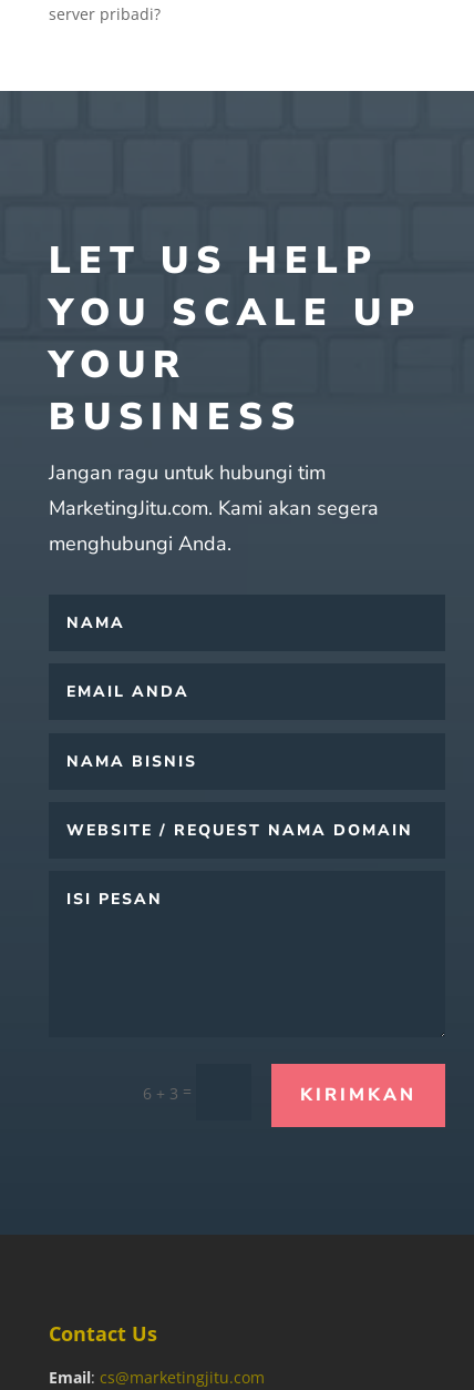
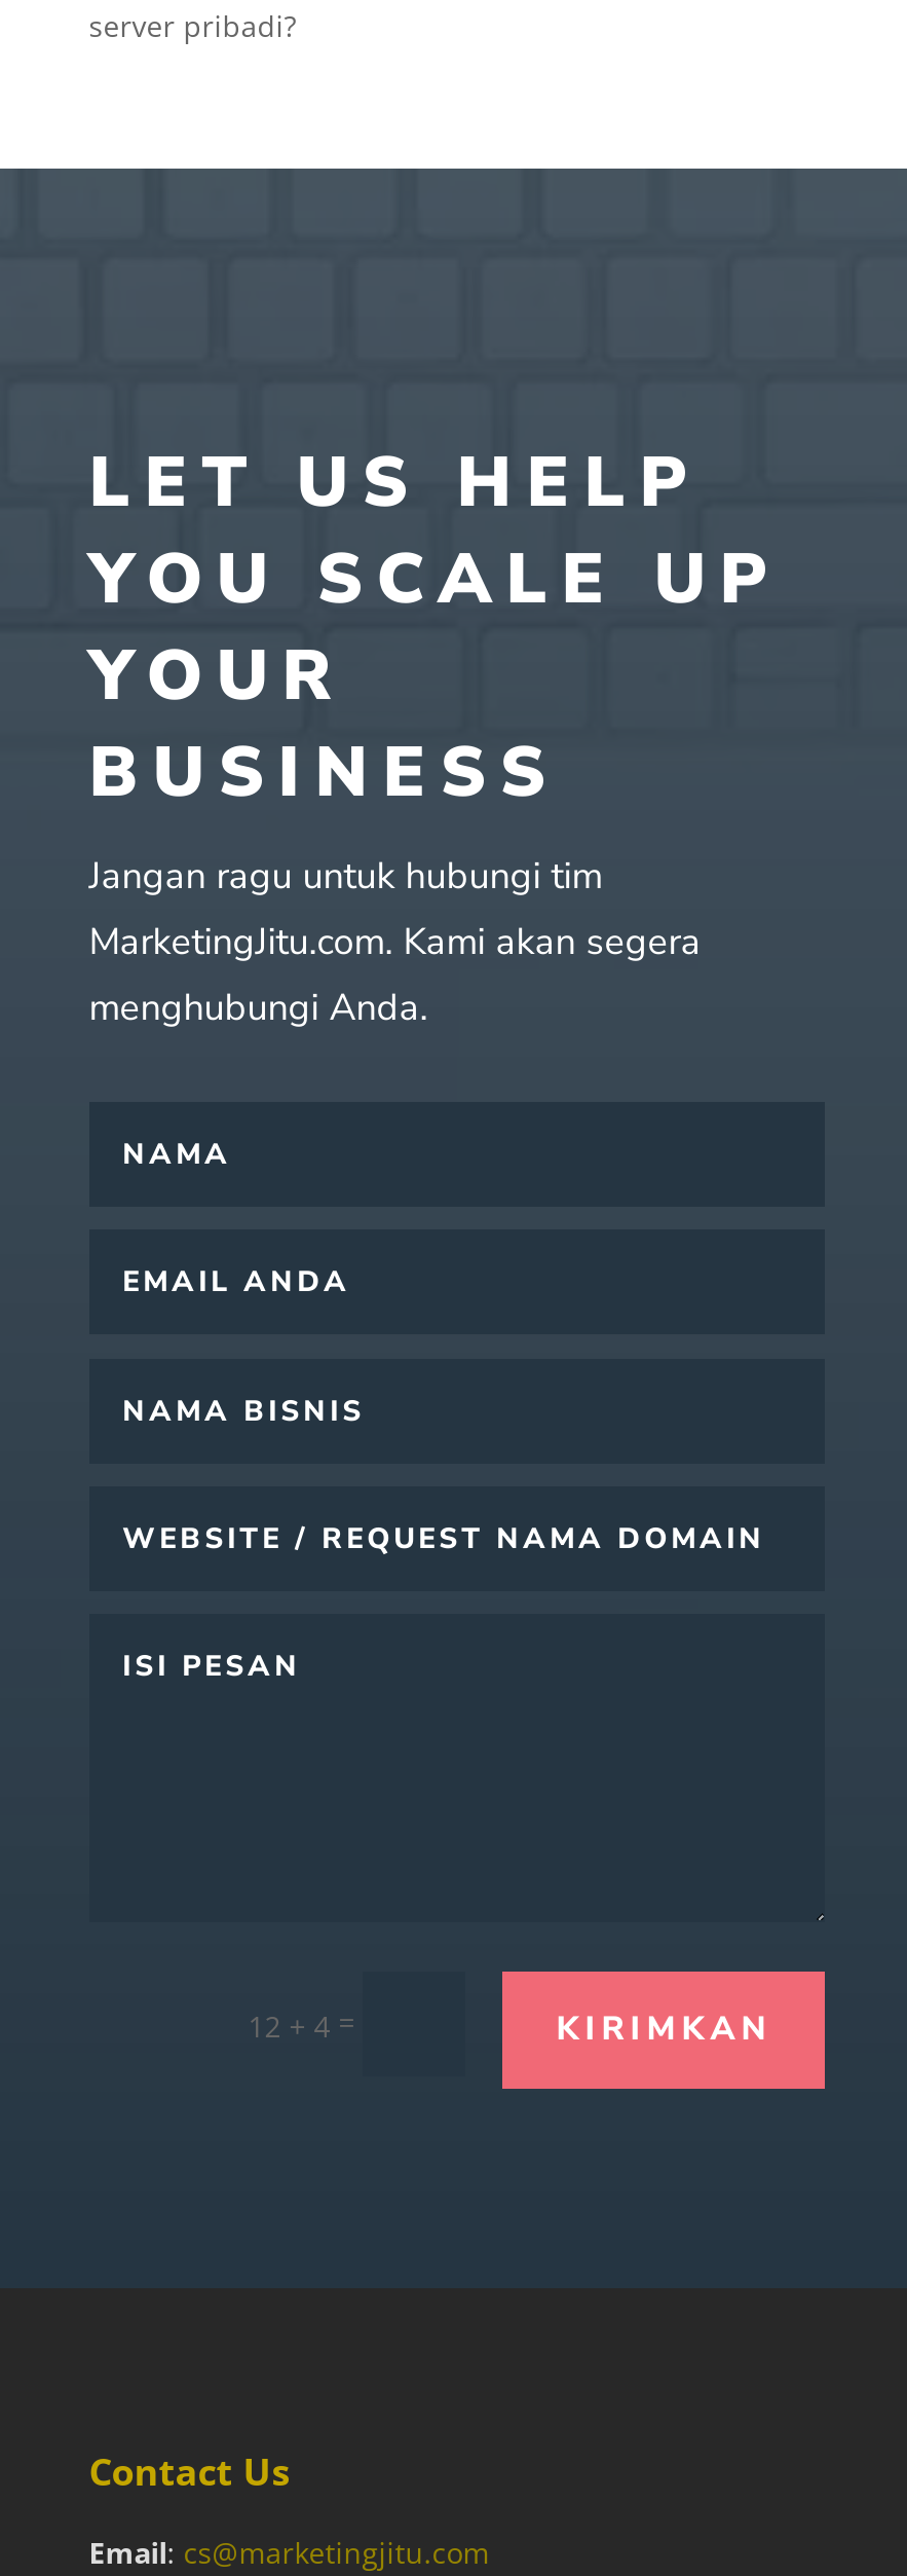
[143,1081,196,1104] 6 + 3 = -> [248,2003,363,2045] 12 + 4 =

